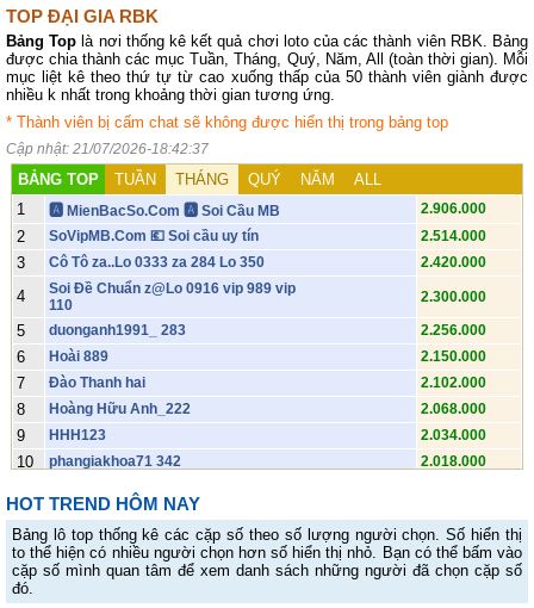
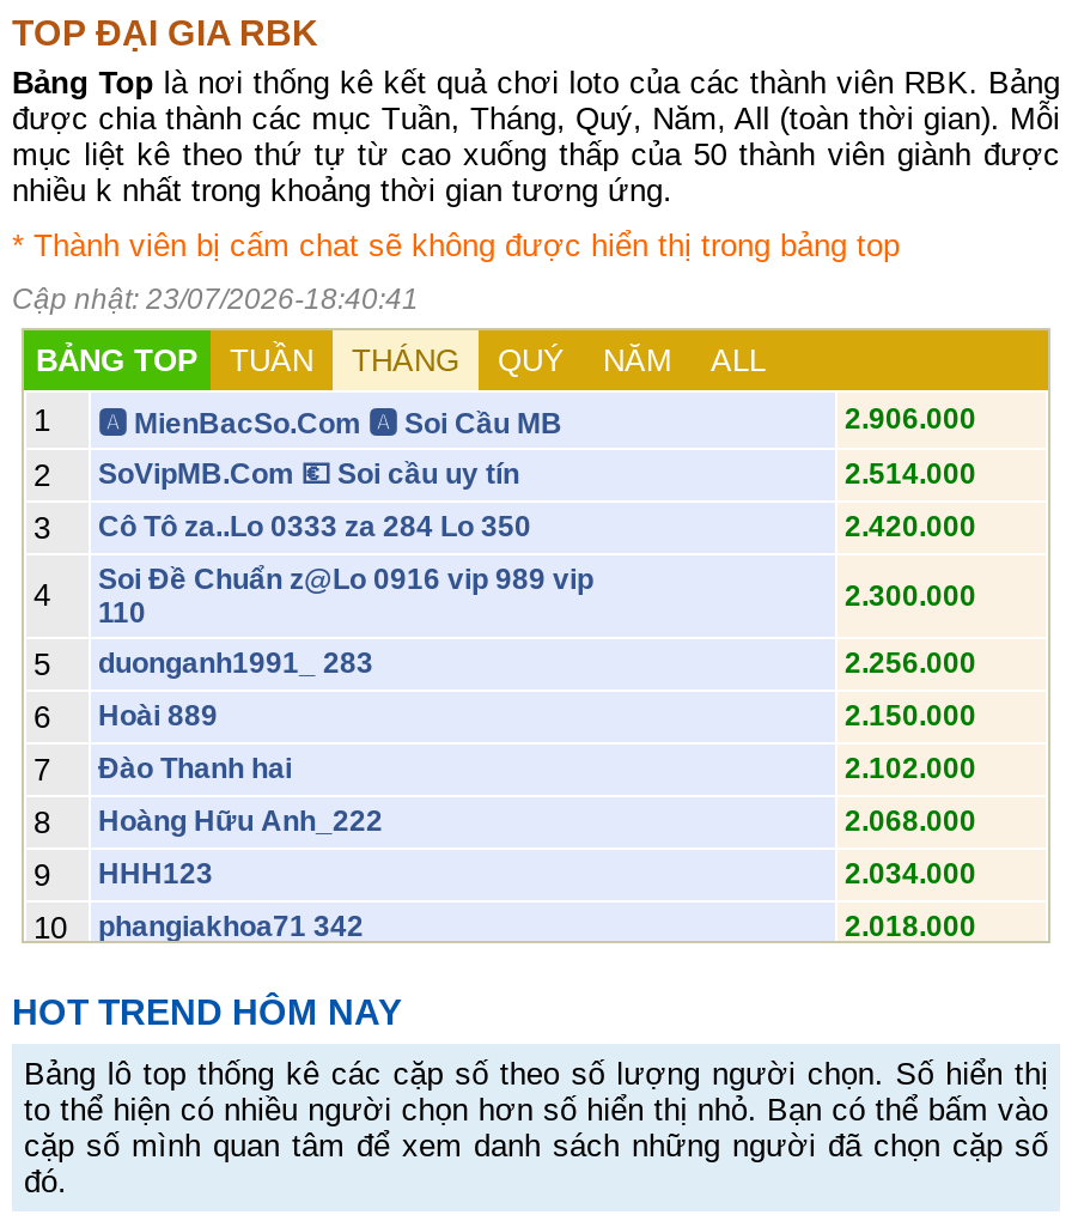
[6,141,209,157] Cập nhật: 21/07/2026-18:42:37 -> [12,283,419,316] Cập nhật: 23/07/2026-18:40:41

